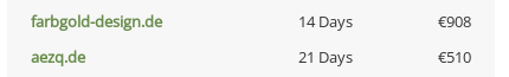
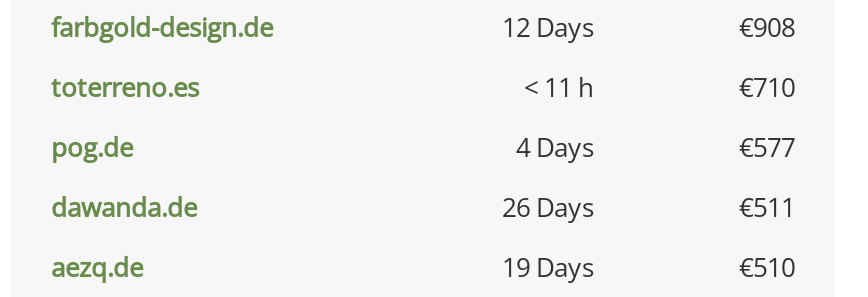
[298,11,352,32] 14 Days -> [502,9,594,45] 12 Days
none -> [51,69,795,225] toterreno.es | < 11 h | €710 | pog.de | 4 Days | €577 | dawanda.de | 26 Days | €511
[298,46,352,68] 21 Days -> [502,249,594,285] 19 Days

